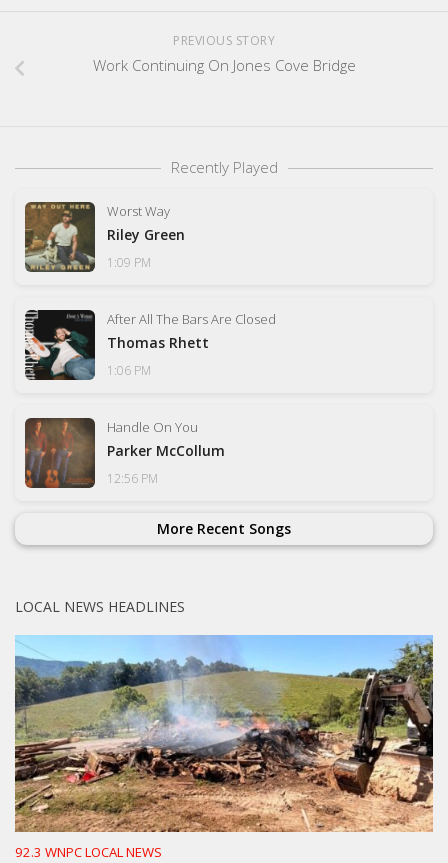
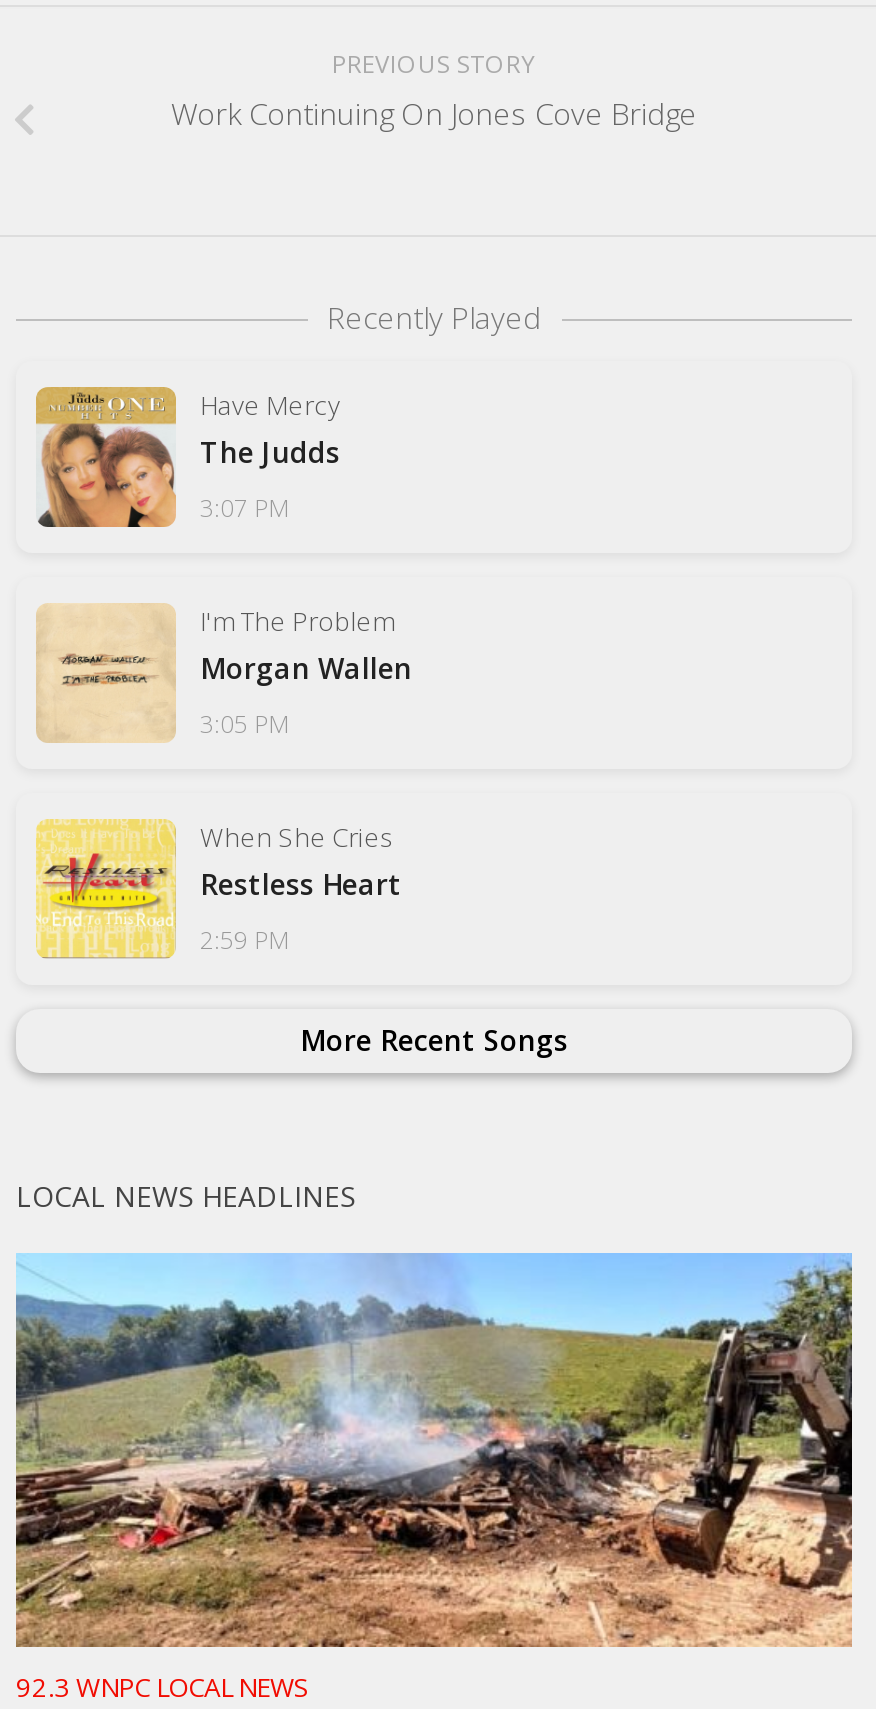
[24,201,185,273] [image] | Worst Way | Riley Green -> [34,385,340,529] [image] | Have Mercy | The Judds
[107,254,151,271] 1:09 PM -> [200,490,288,524] 3:07 PM
[24,309,276,381] [image] | After All The Bars Are Closed | Thomas Rhett -> [36,602,412,743] [image] | I'm The Problem | Morgan Wallen
[107,362,151,379] 1:06 PM -> [200,706,288,740] 3:05 PM
[24,417,225,489] [image] | Handle On You | Parker McCollum -> [36,817,402,959] [image] | When She Cries | Restless Heart
[107,470,158,487] 12:56 PM -> [200,922,288,956] 2:59 PM

